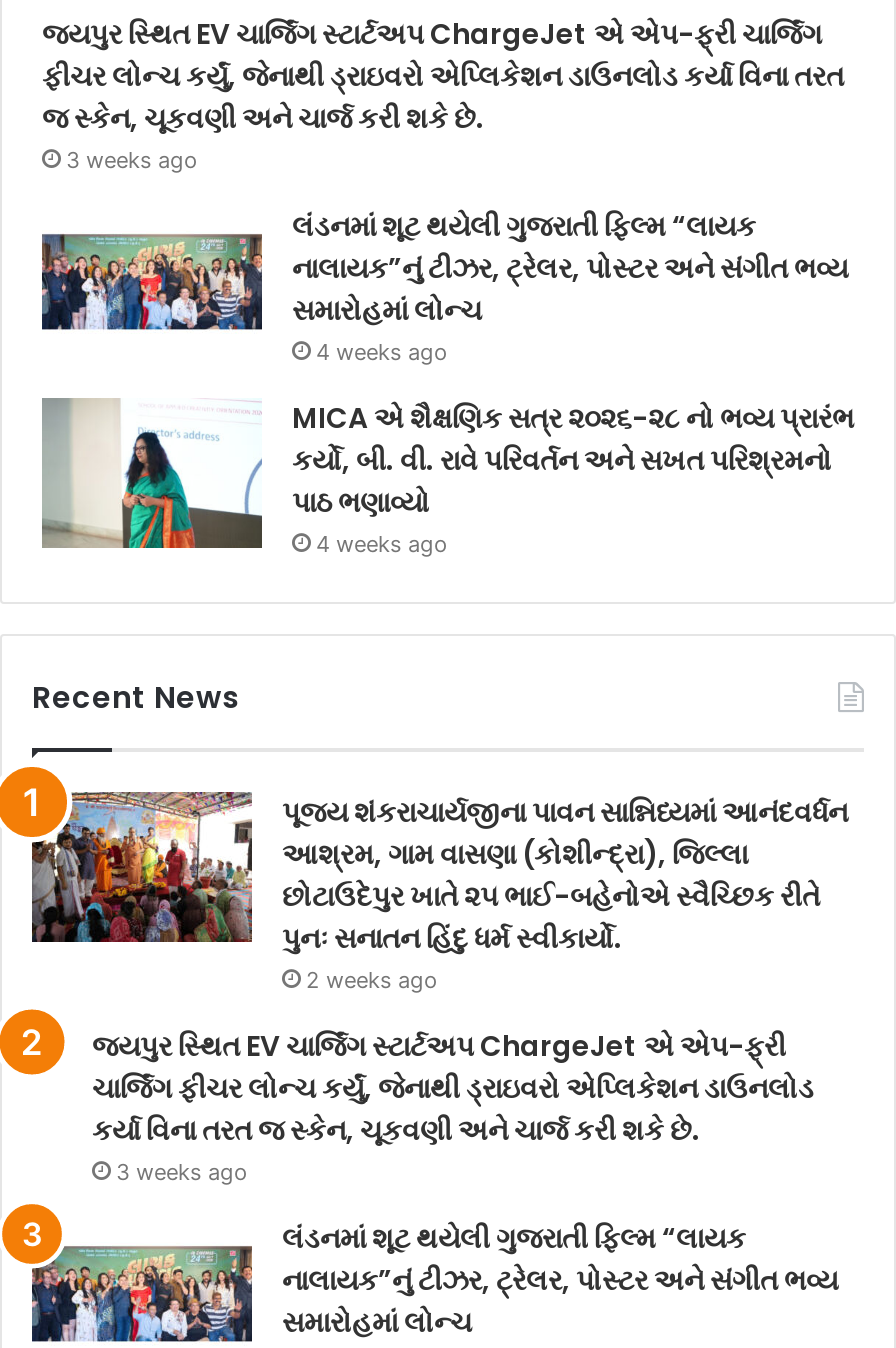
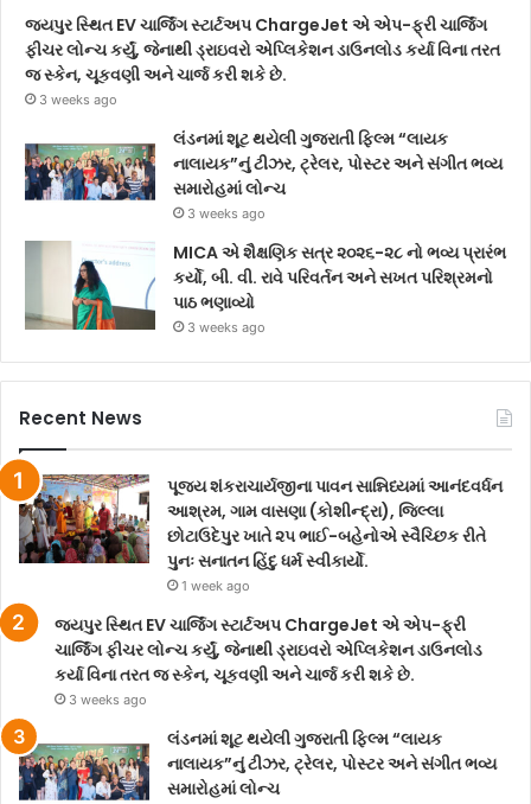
[316,338,448,366] 4 weeks ago -> [187,205,265,222] 3 weeks ago
[316,530,448,558] 4 weeks ago -> [187,319,265,336] 3 weeks ago
[306,966,438,994] 2 weeks ago -> [181,578,250,594] 1 week ago

